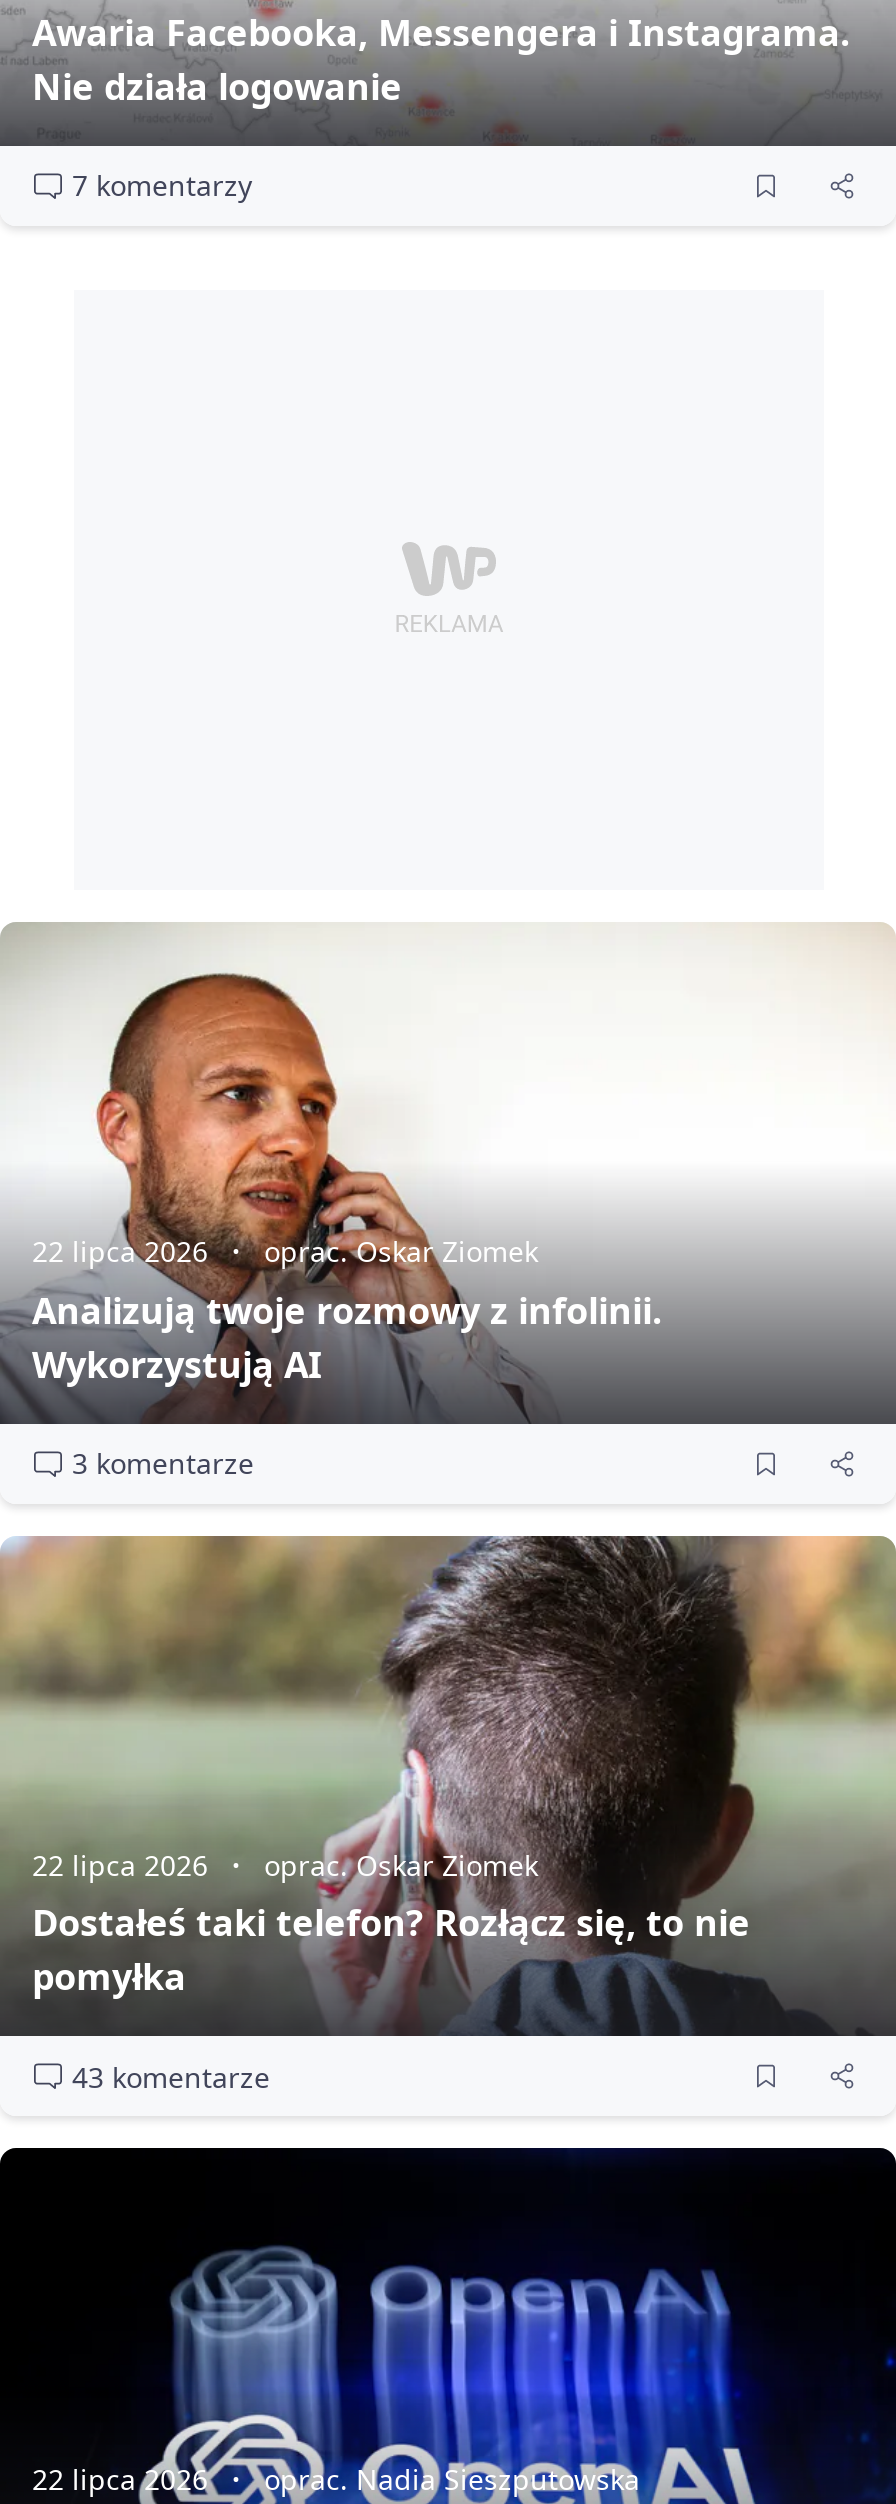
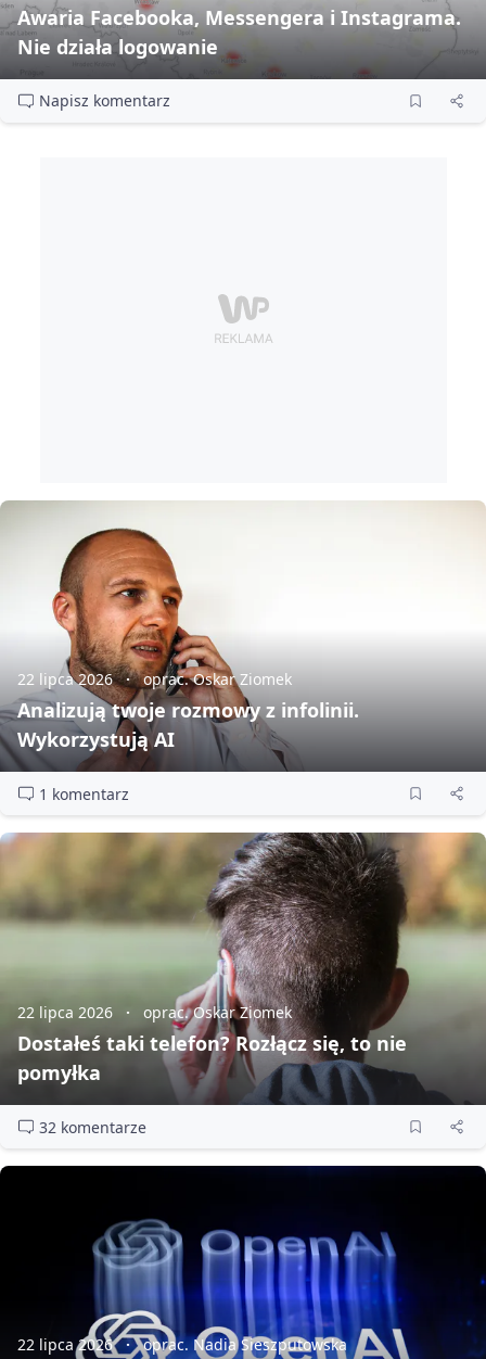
[72,166,252,204] 7 komentarzy -> [39,90,170,111] Napisz komentarz
[72,1444,254,1482] 3 komentarze -> [39,784,129,804] 1 komentarz
[72,2057,270,2095] 43 komentarze -> [39,1117,146,1137] 32 komentarze

